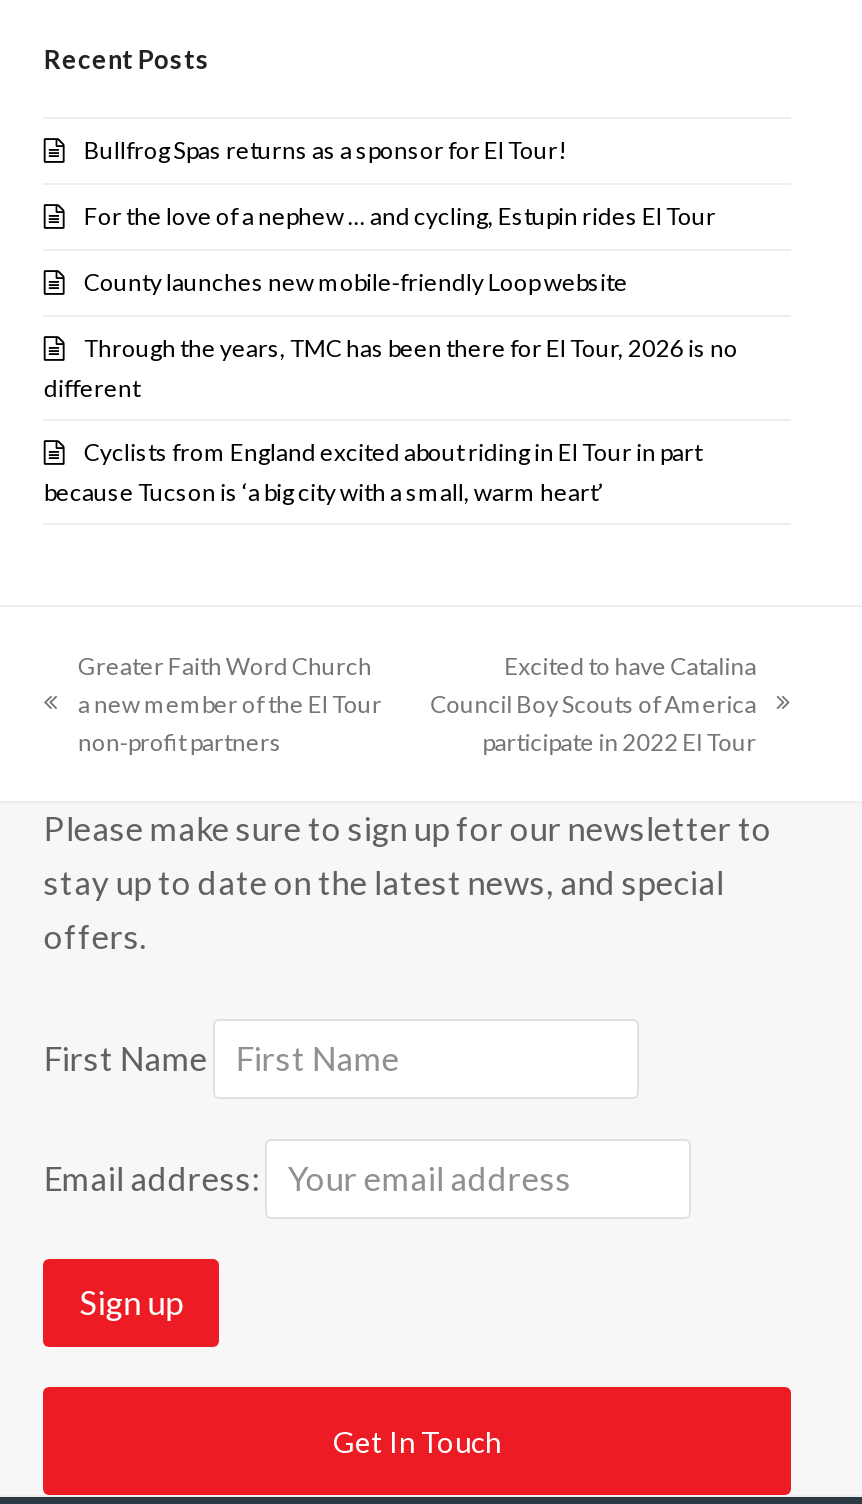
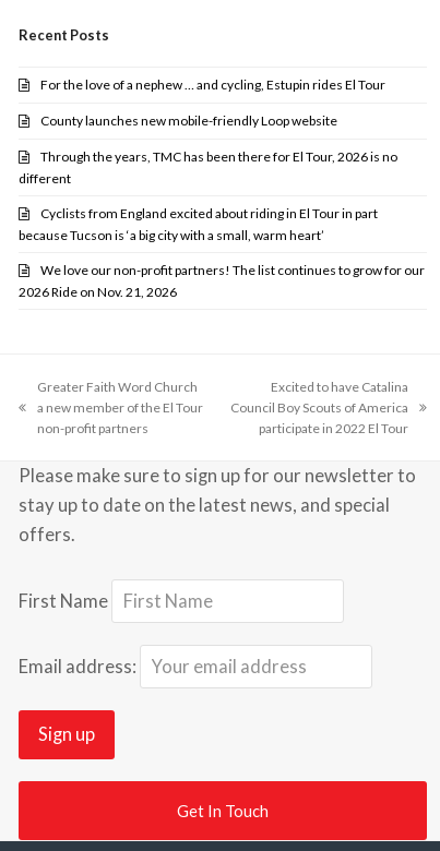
[84,134,568,164] Bullfrog Spas returns as a sponsor for El Tour! -> none
moved [44,200,738,506] -> [19,77,398,244]: For the love of a nephew … and cycling, Estupin rides El Tour | County launches new mobile-friendly Loop website | Through the years, TMC has been there for El Tour, 2026 is no | different | Cyclists from England excited about riding in El Tour in part | because Tucson is ‘a big city with a small, warm heart’
none -> [19,262,425,301] We love our non-profit partners! The list continues to grow for our | 2026 Ride on Nov. 21, 2026

